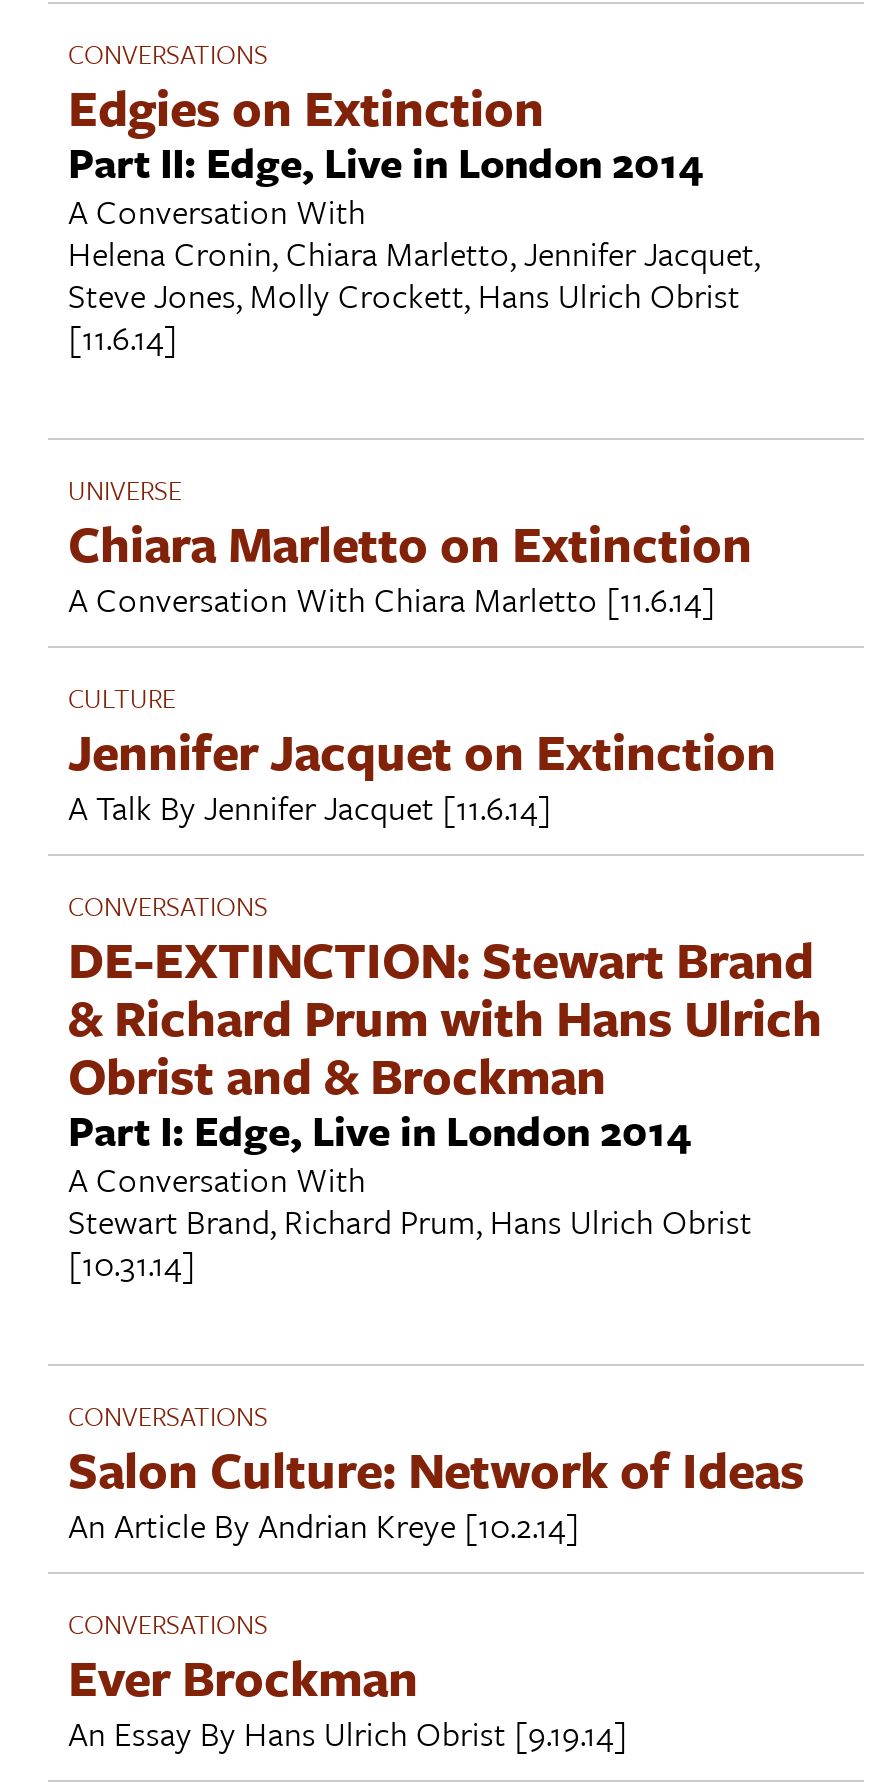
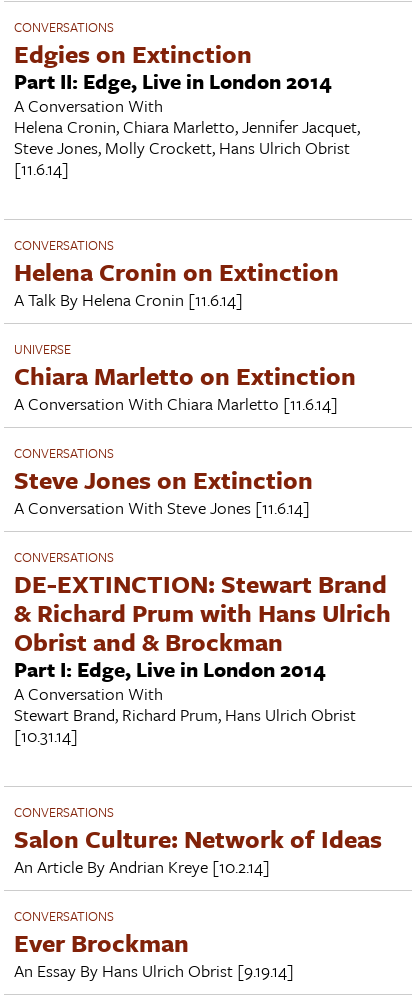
none -> [14,235,339,312] CONVERSATIONS | Helena Cronin on Extinction | A Talk By Helena Cronin [11.6.14]
[68,677,776,831] CULTURE | Jennifer Jacquet on Extinction | A Talk By Jennifer Jacquet [11.6.14] -> [14,443,313,520] CONVERSATIONS | Steve Jones on Extinction | A Conversation With Steve Jones [11.6.14]

